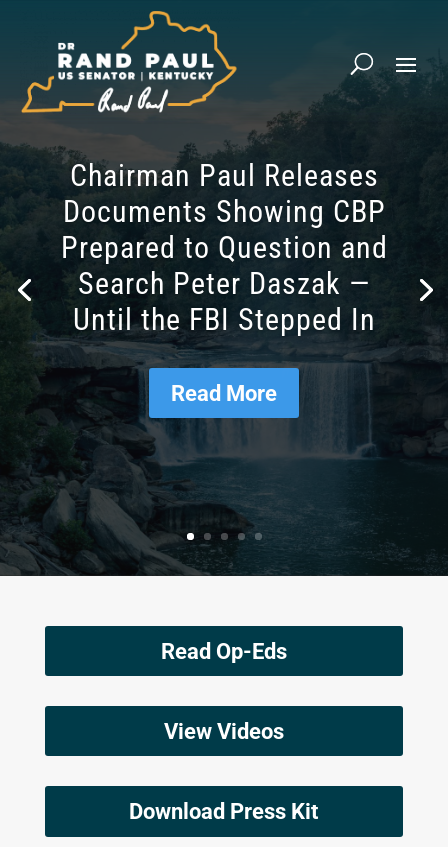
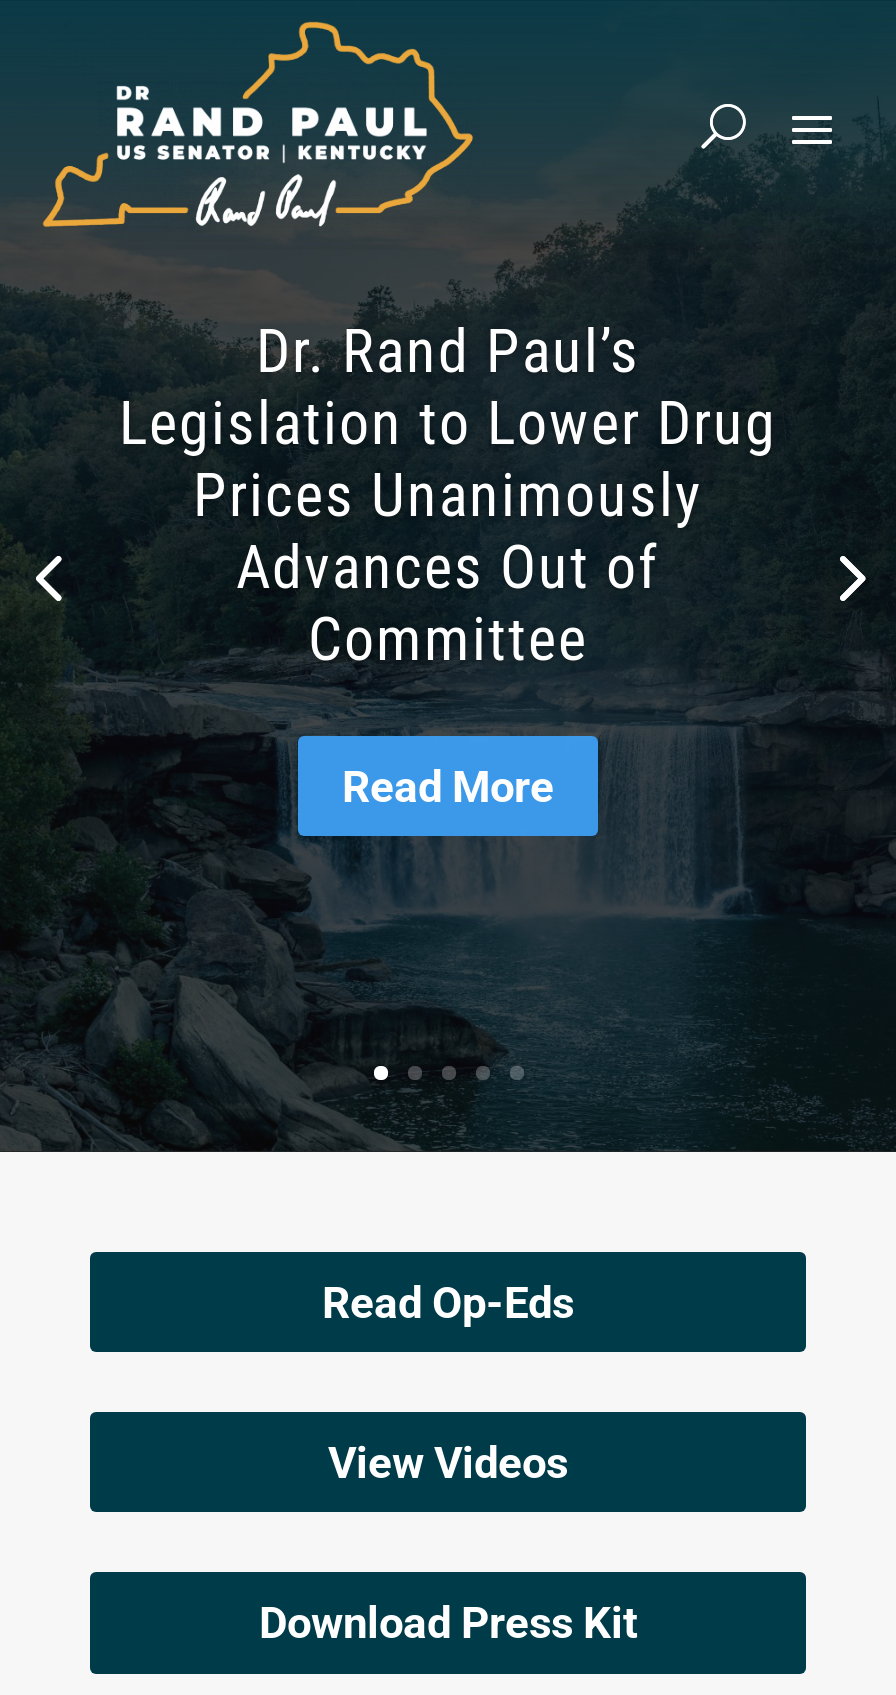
[60,158,387,337] Chairman Paul Releases | Documents Showing CBP | Prepared to Question and | Search Peter Daszak — | Until the FBI Stepped In -> [119,316,777,674] Dr. Rand Paul’s | Legislation to Lower Drug | Prices Unanimously | Advances Out of | Committee

